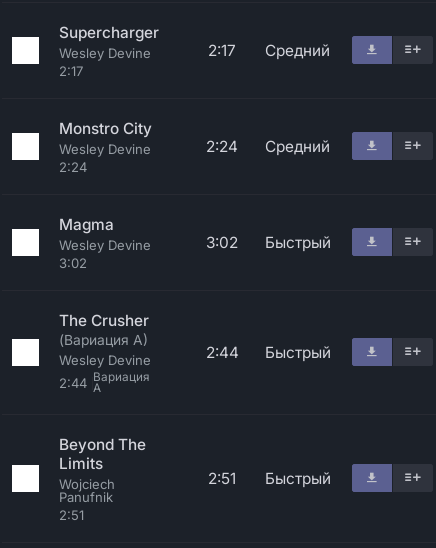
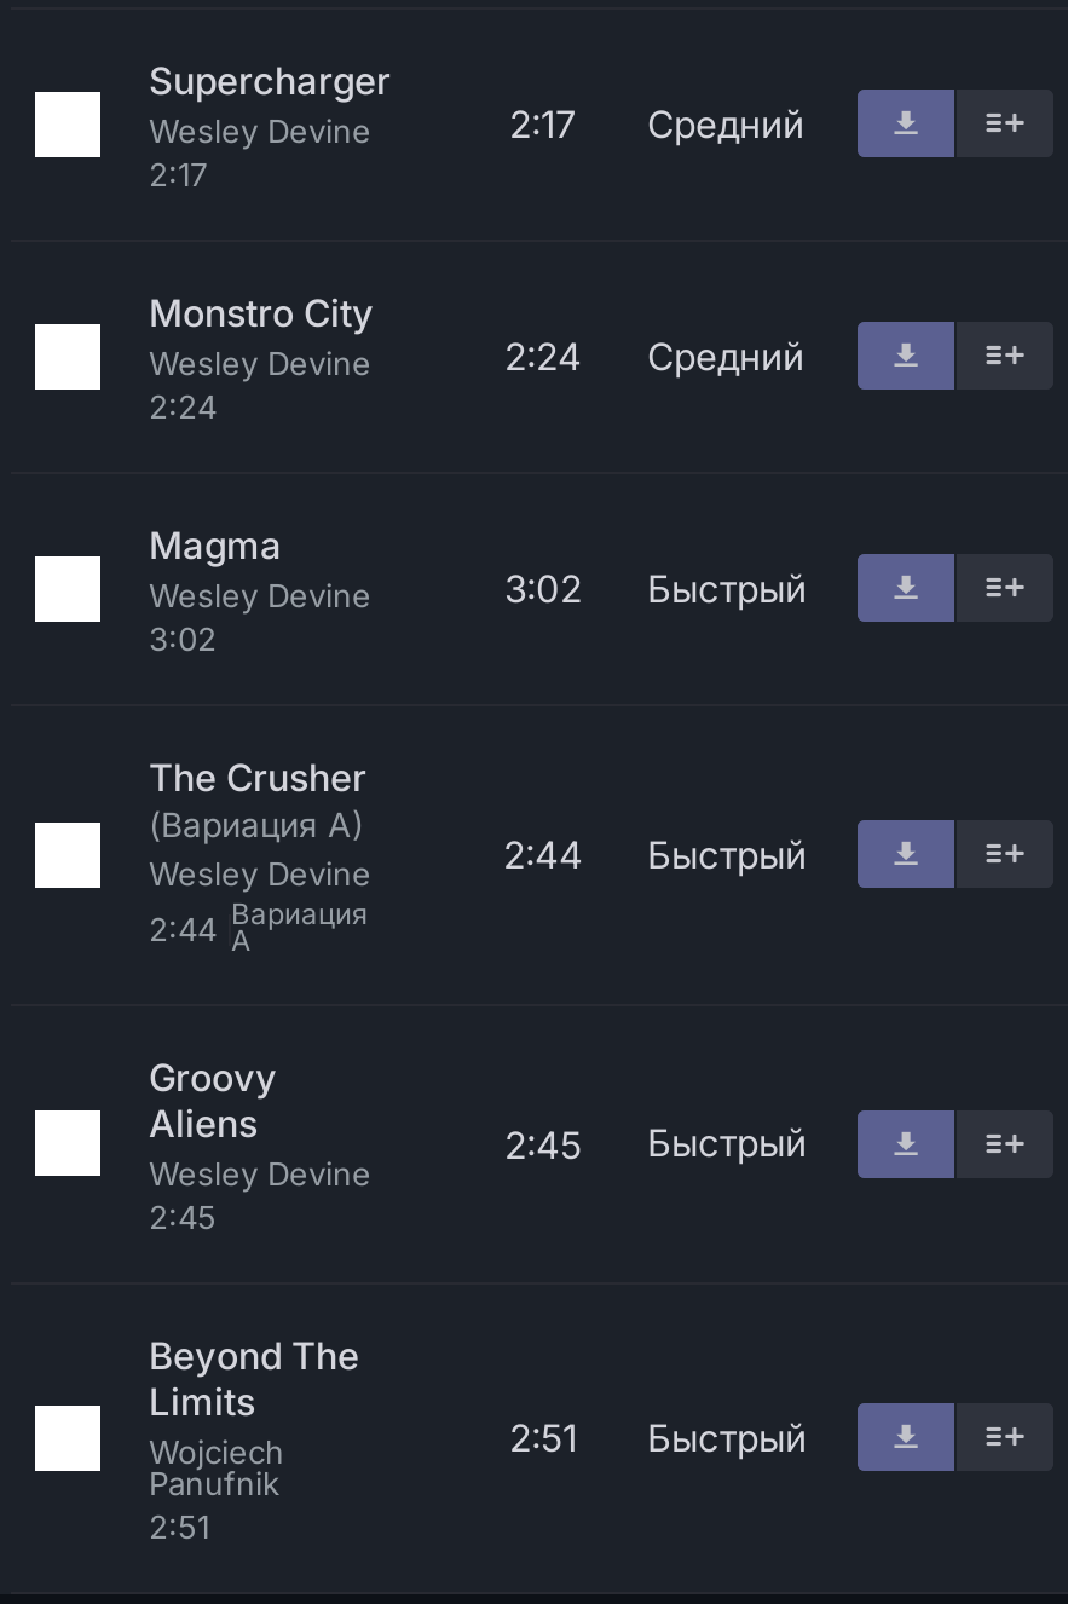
none -> [149,1055,371,1236] Groovy | Aliens | Wesley Devine | 2:45
none -> [504,1120,807,1168] 2:45 | Быстрый

